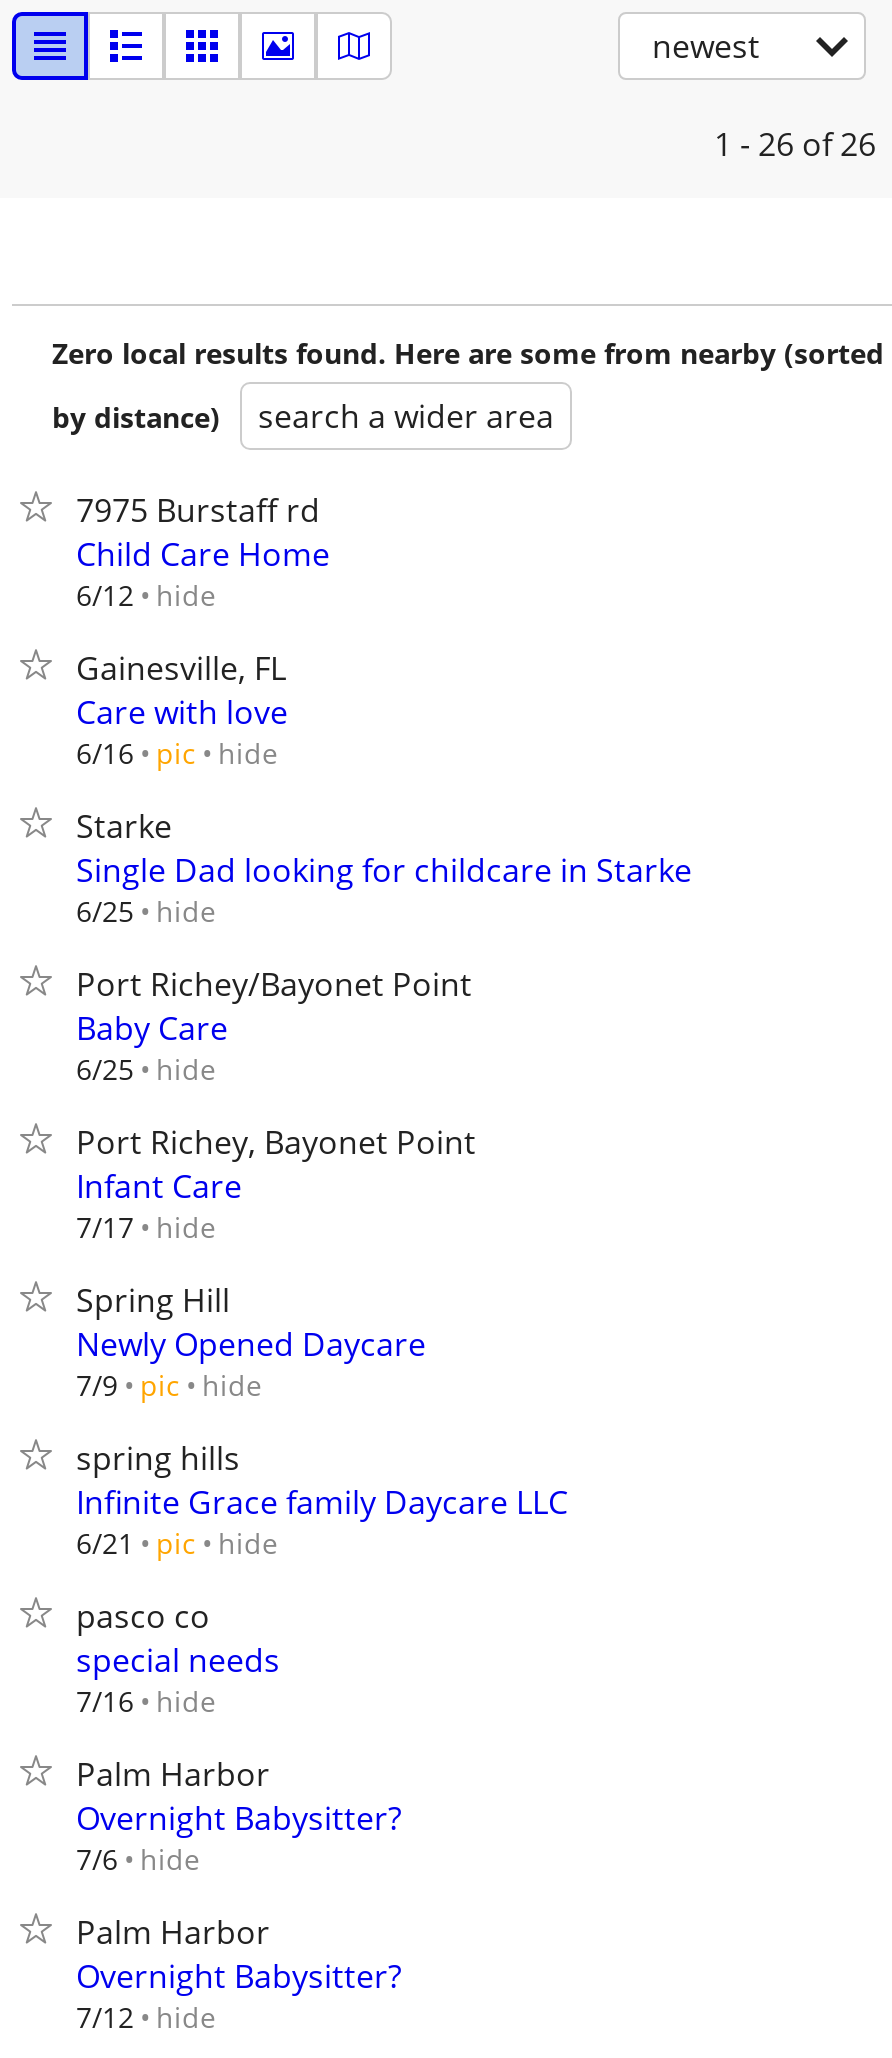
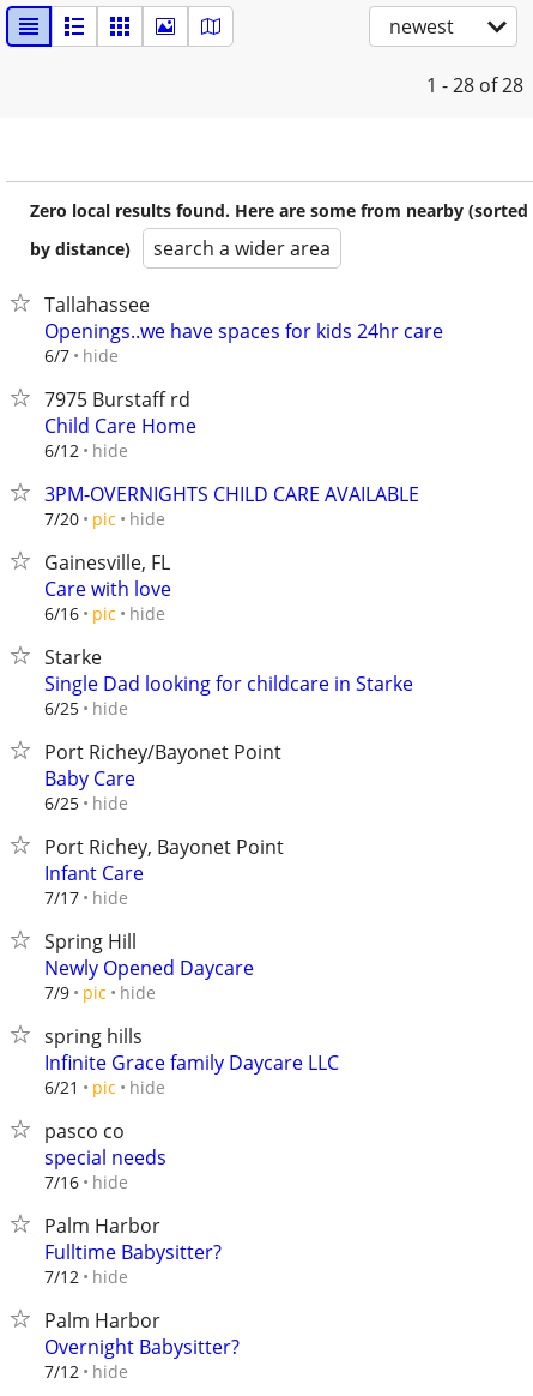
[714,122,876,166] 1 - 26 of 26 -> [426,72,523,98] 1 - 28 of 28
none -> [44,291,443,367] Tallahassee | Openings..we have spaces for kids 24hr care | 6/7 hide
none -> [44,481,419,530] 3PM-OVERNIGHTS CHILD CARE AVAILABLE | 7/20 pic hide
[76,1796,402,1840] Overnight Babysitter? -> [44,1239,222,1265] Fulltime Babysitter?
[76,1839,200,1878] 7/6 hide -> [44,1265,128,1288] 7/12 hide

